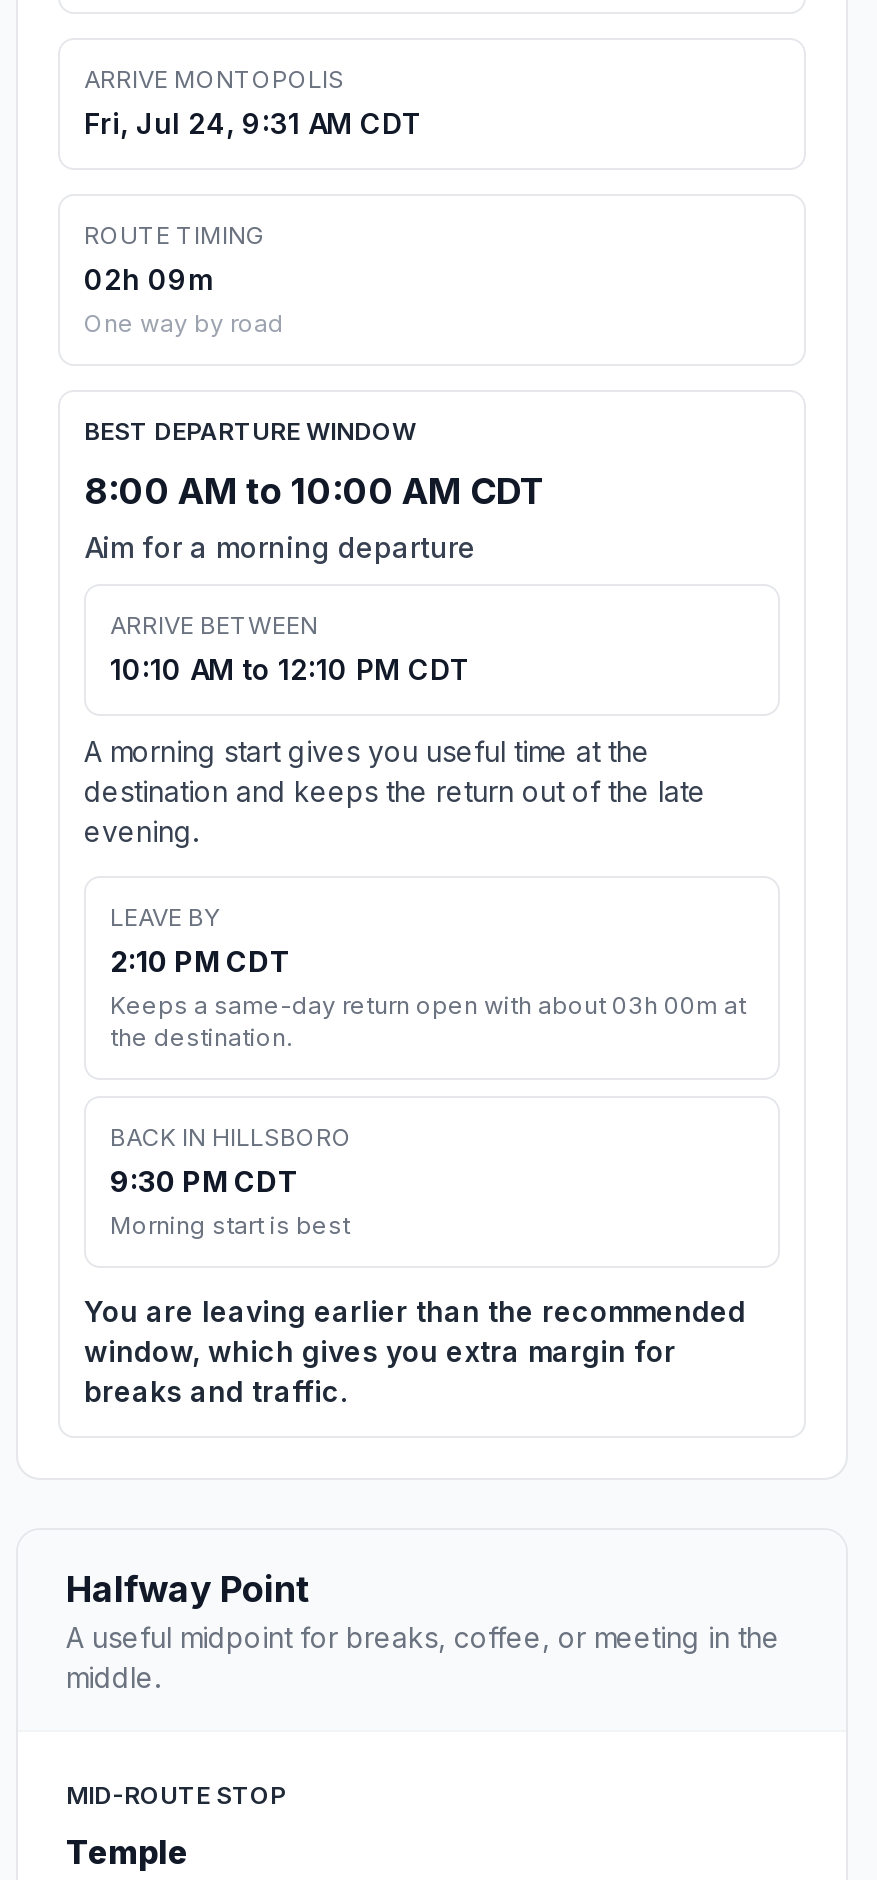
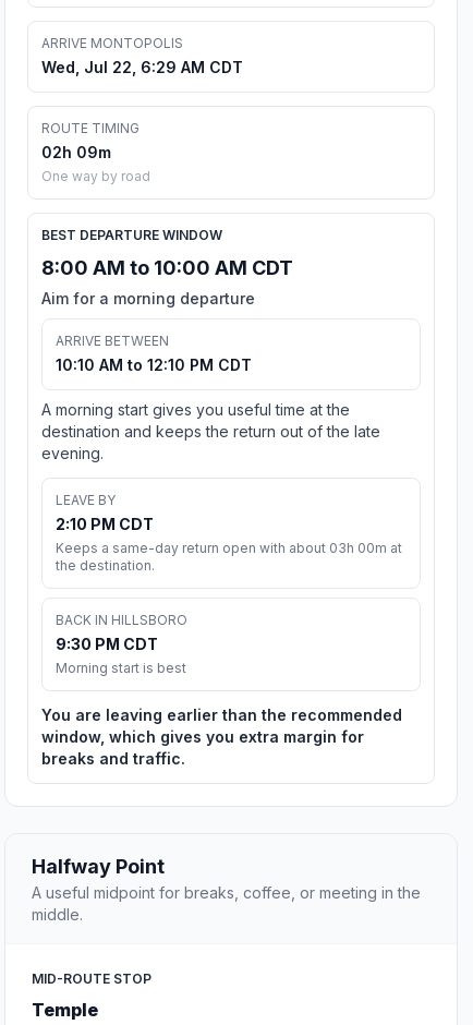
[84,106,422,140] Fri, Jul 24, 9:31 AM CDT -> [41,58,243,77] Wed, Jul 22, 6:29 AM CDT

